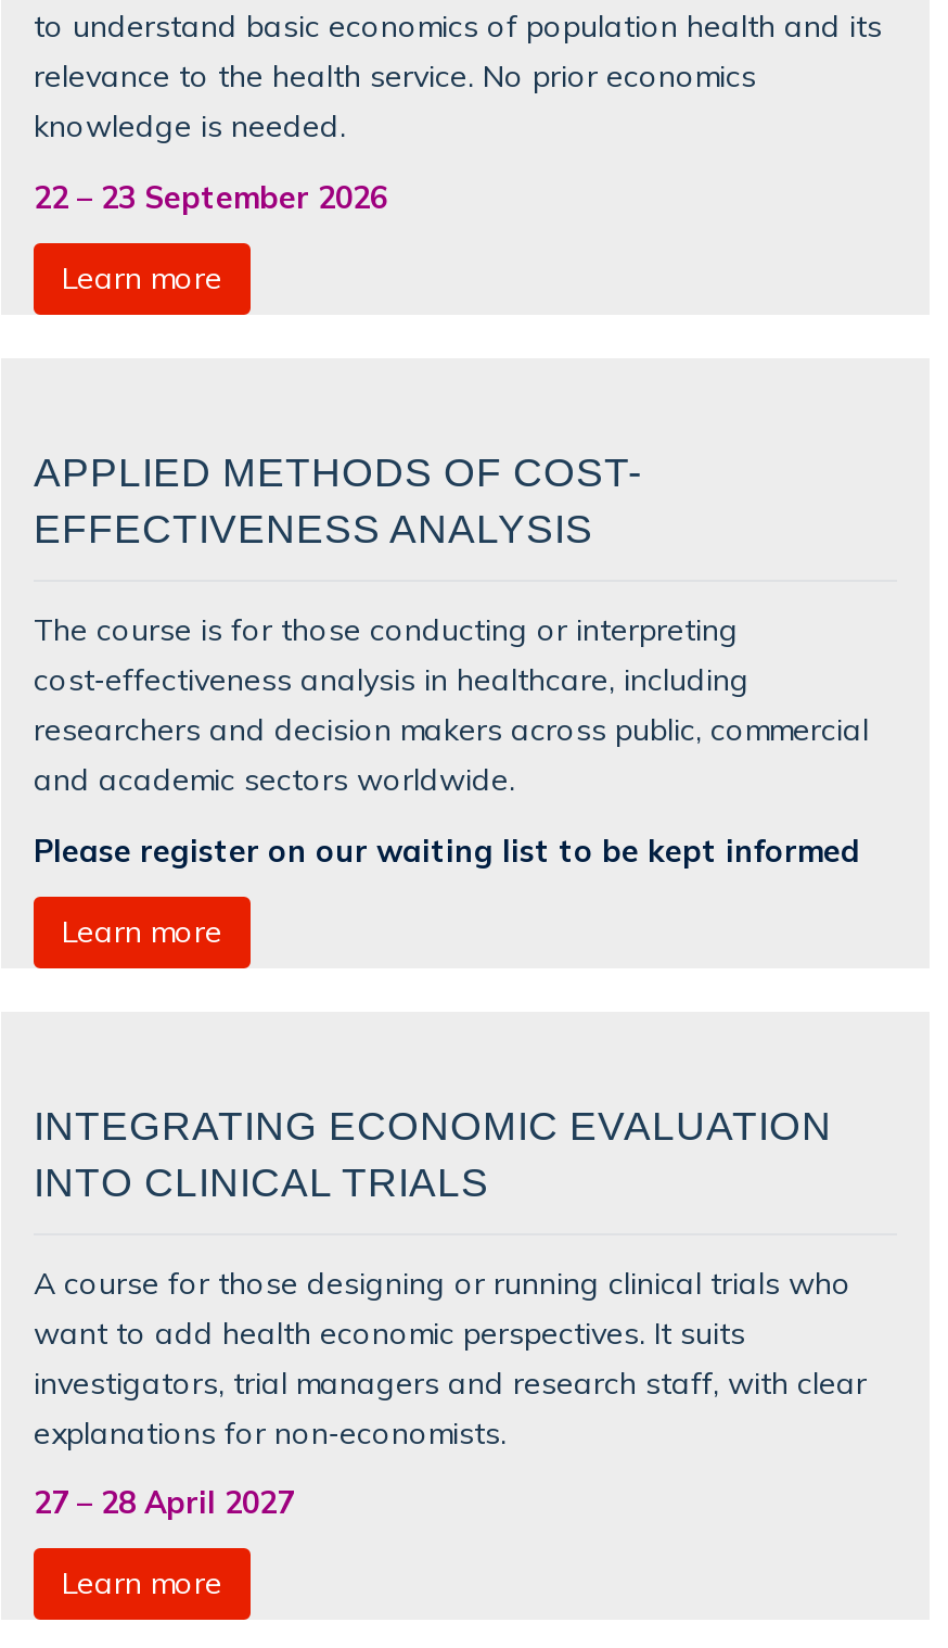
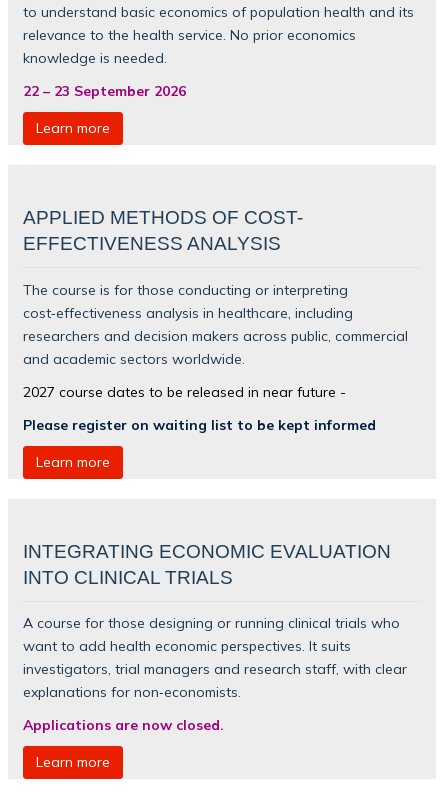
[34,831,860,867] Please register on our waiting list to be kept informed -> [23,382,376,432] 2027 course dates to be released in near future - | Please register on waiting list to be kept informed
[34,1484,294,1521] 27 – 28 April 2027 -> [23,716,224,733] Applications are now closed.

